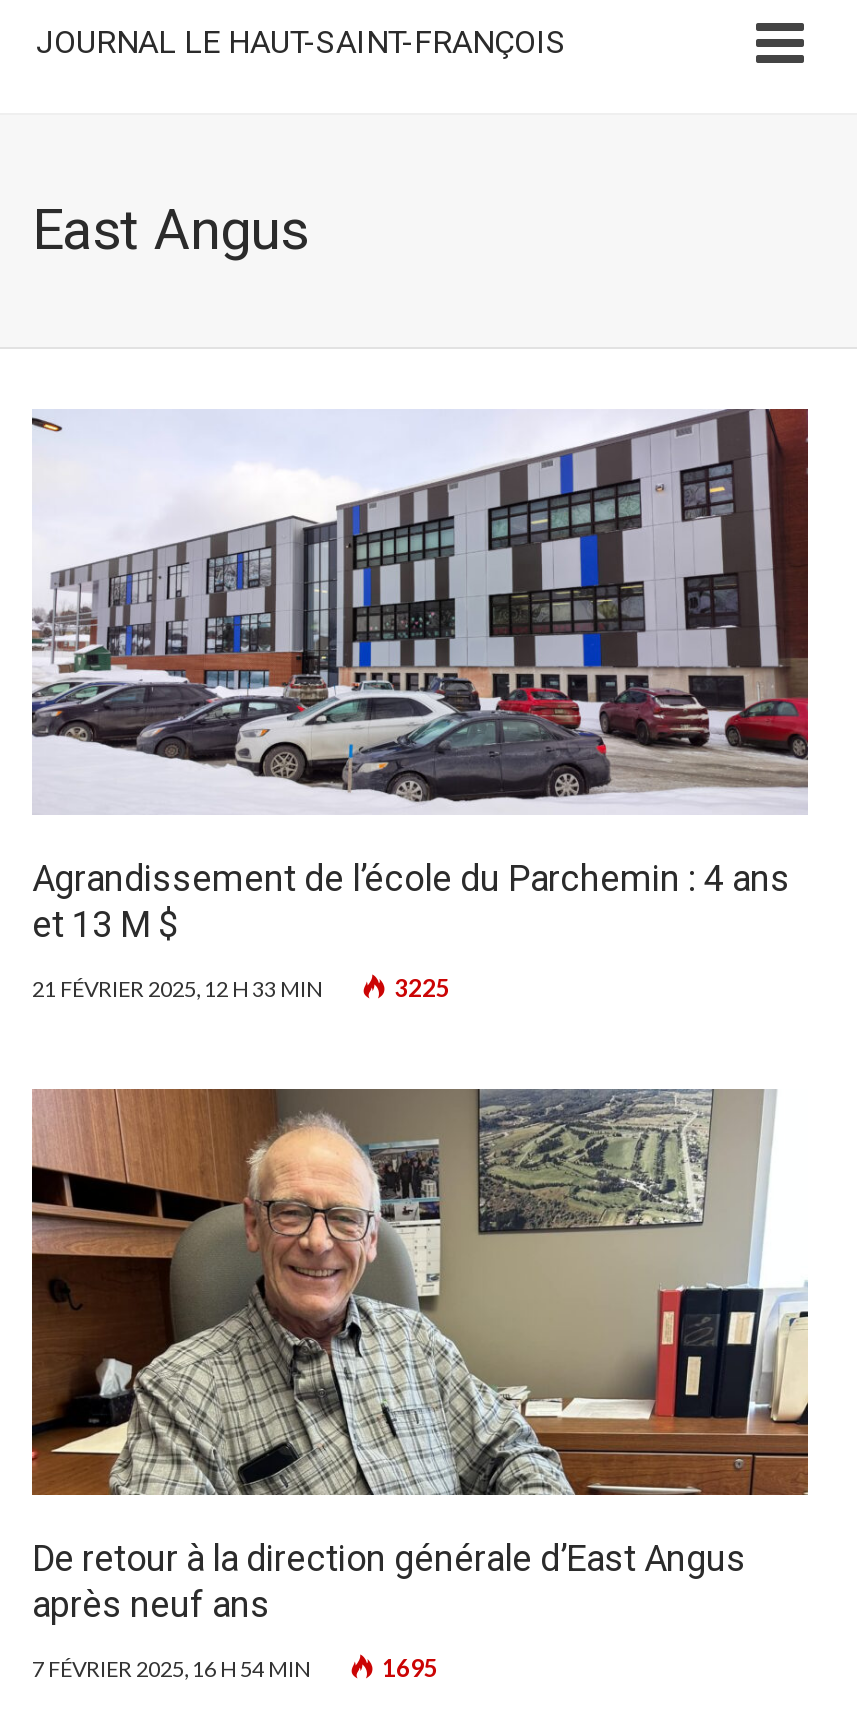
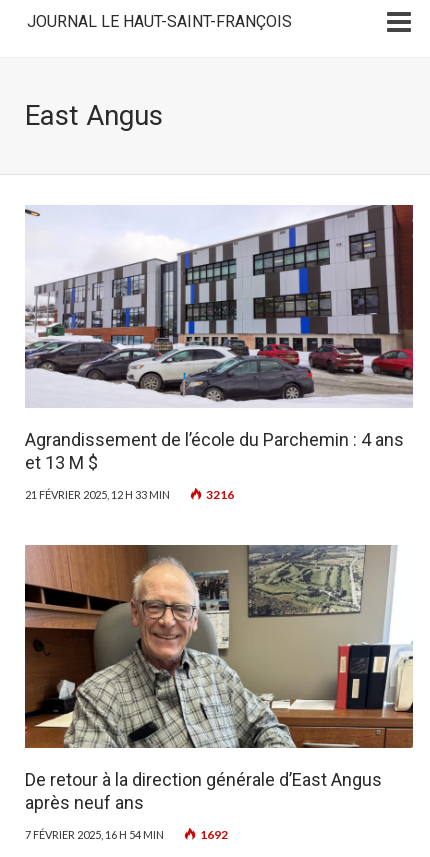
[390,973,450,1003] 3225 -> [204,487,234,502] 3216
[378,1654,438,1684] 1695 -> [198,827,228,842] 1692

